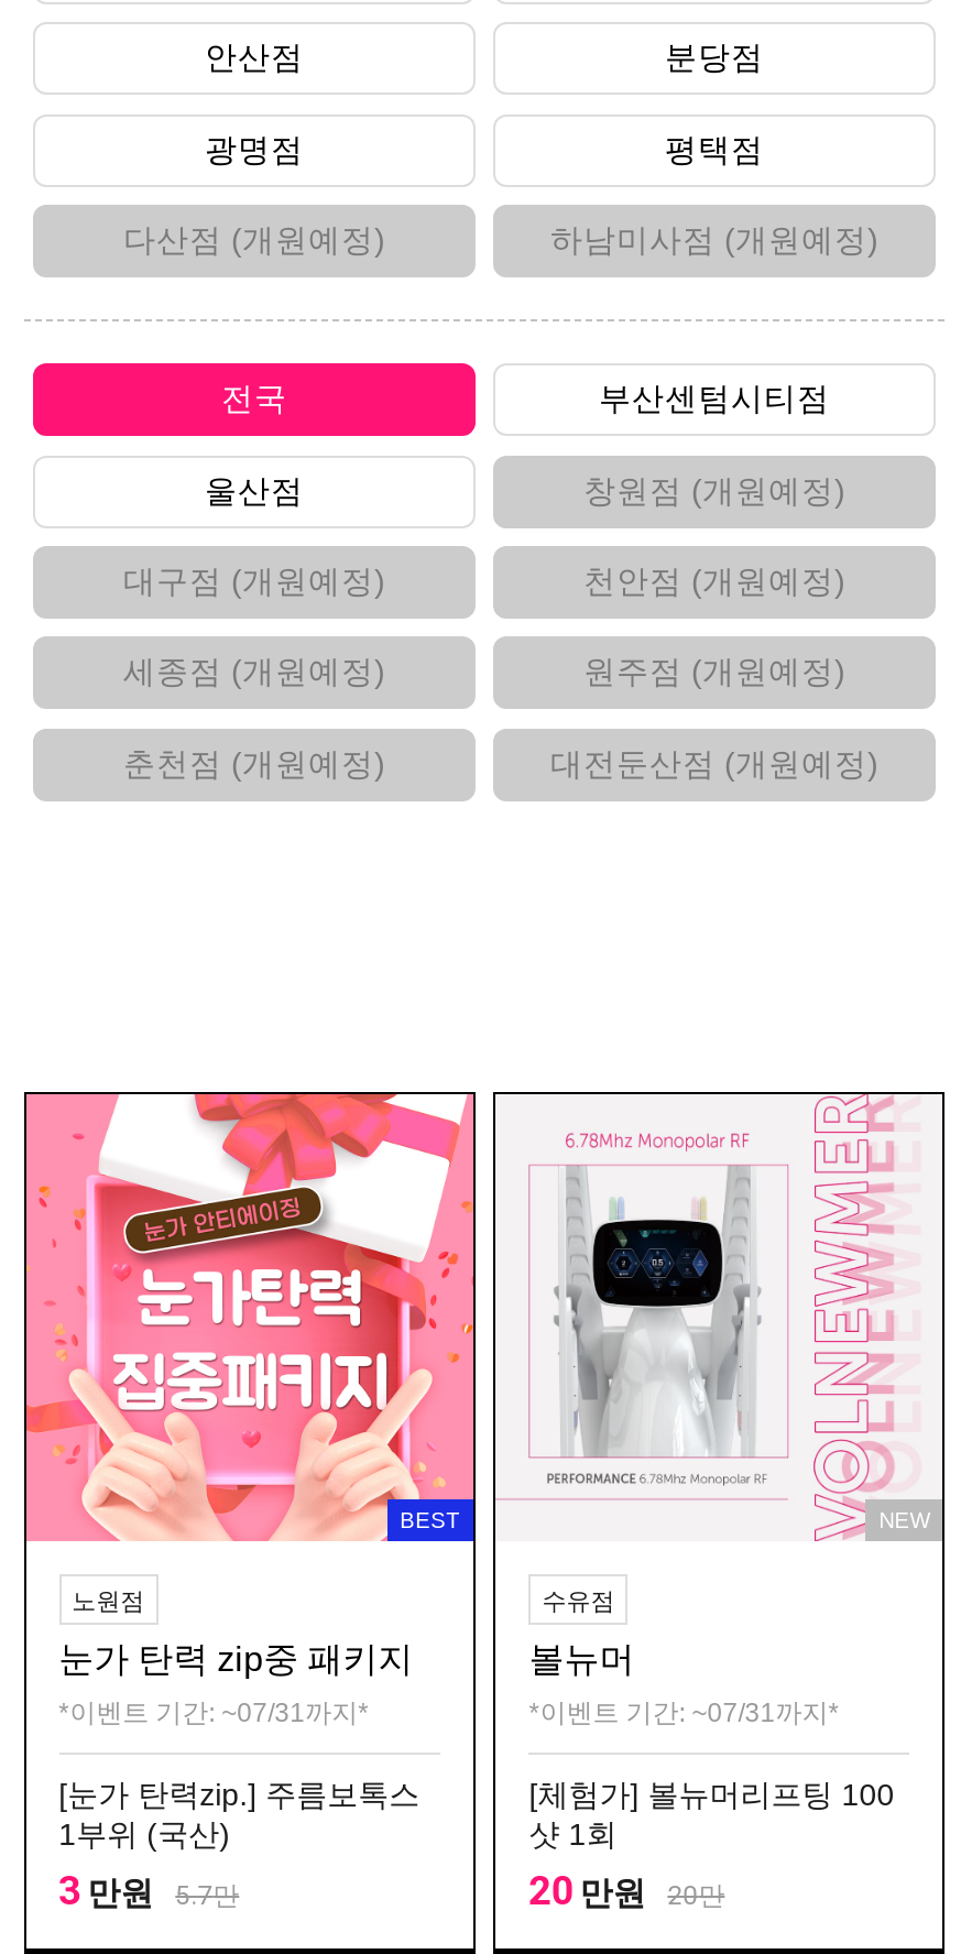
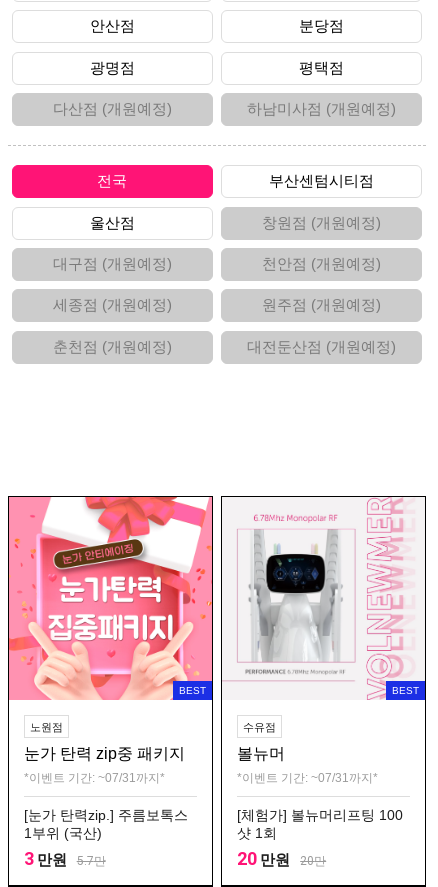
[879,1508,930,1532] NEW -> [392,685,419,696] BEST

